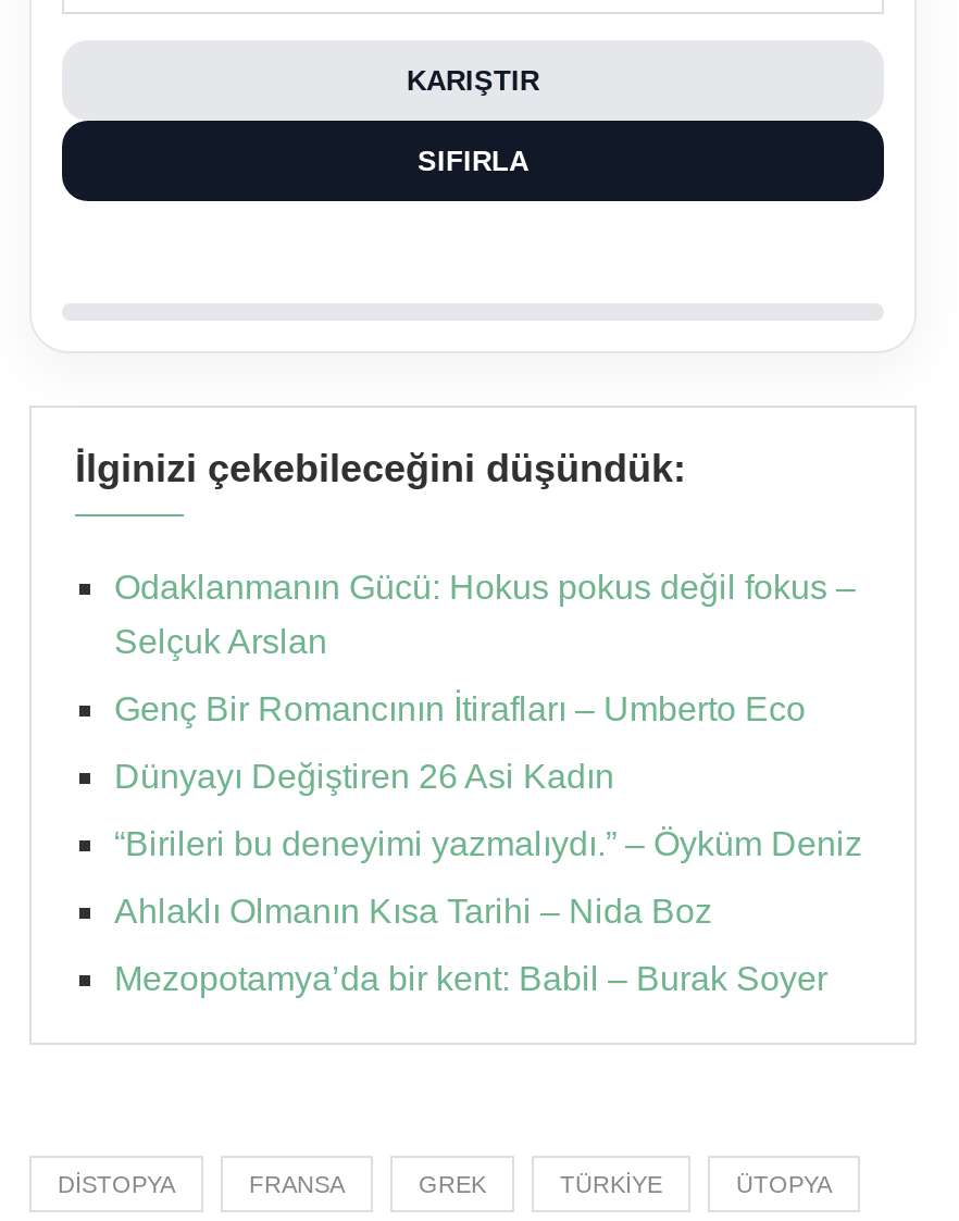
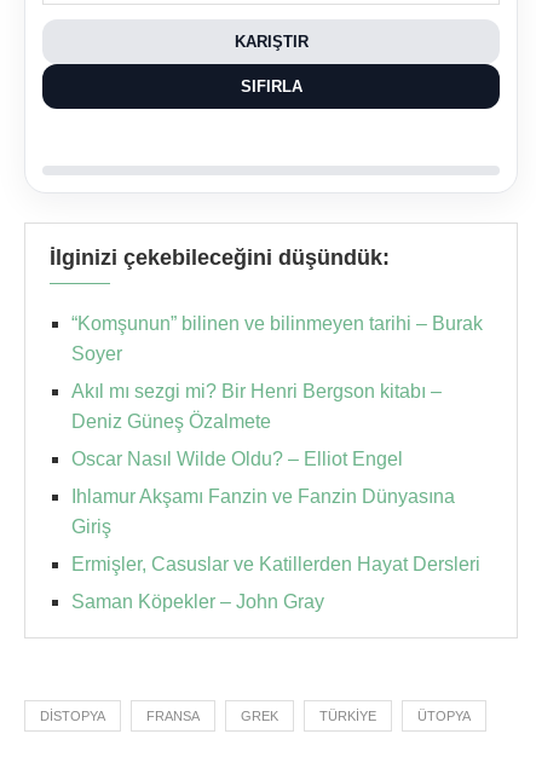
[114,569,862,998] Odaklanmanın Gücü: Hokus pokus değil fokus – | Selçuk Arslan | Genç Bir Romancının İtirafları – Umberto Eco | Dünyayı Değiştiren 26 Asi Kadın | “Birileri bu deneyimi yazmalıydı.” – Öyküm Deniz | Ahlaklı Olmanın Kısa Tarihi – Nida Boz | Mezopotamya’da bir kent: Babil – Burak Soyer -> [71,314,483,612] “Komşunun” bilinen ve bilinmeyen tarihi – Burak | Soyer | Akıl mı sezgi mi? Bir Henri Bergson kitabı – | Deniz Güneş Özalmete | Oscar Nasıl Wilde Oldu? – Elliot Engel | Ihlamur Akşamı Fanzin ve Fanzin Dünyasına | Giriş | Ermişler, Casuslar ve Katillerden Hayat Dersleri | Saman Köpekler – John Gray

